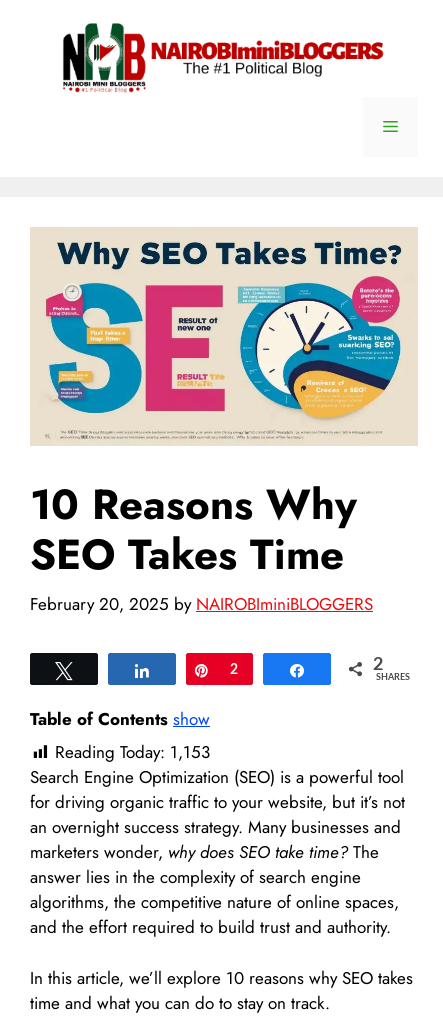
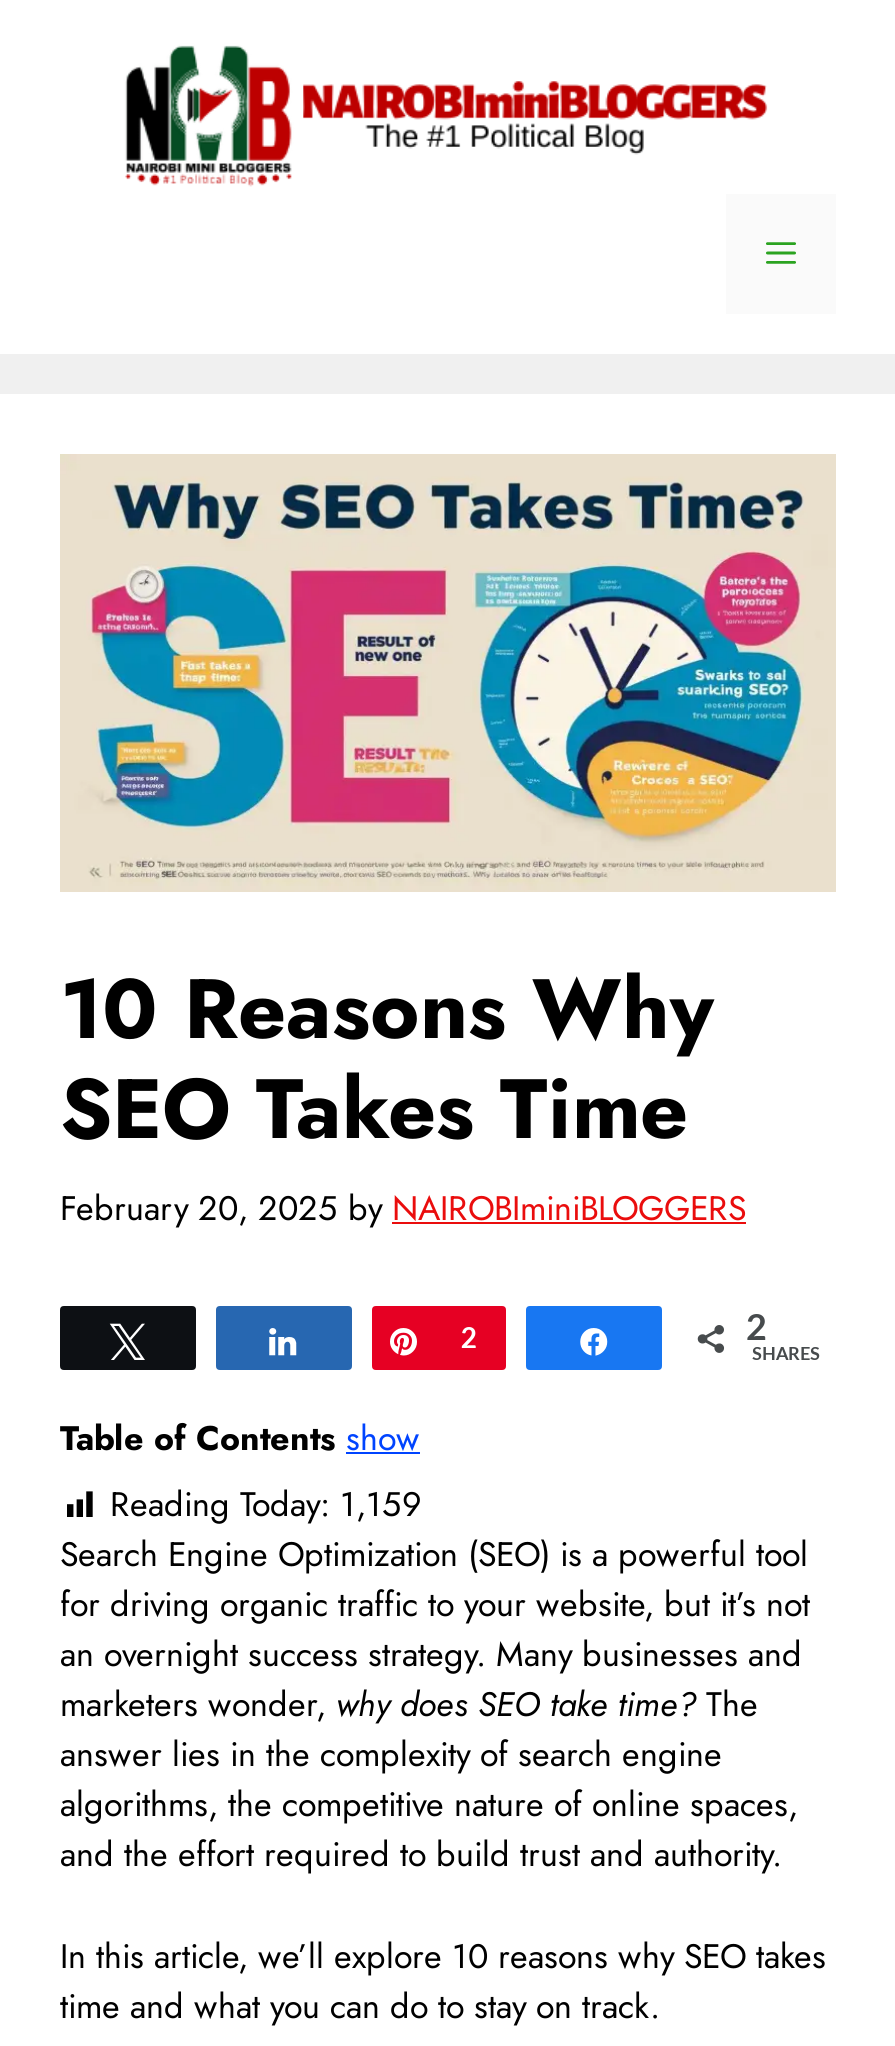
[55,740,210,764] Reading Today: 1,153 -> [110,1480,422,1528] Reading Today: 1,159

